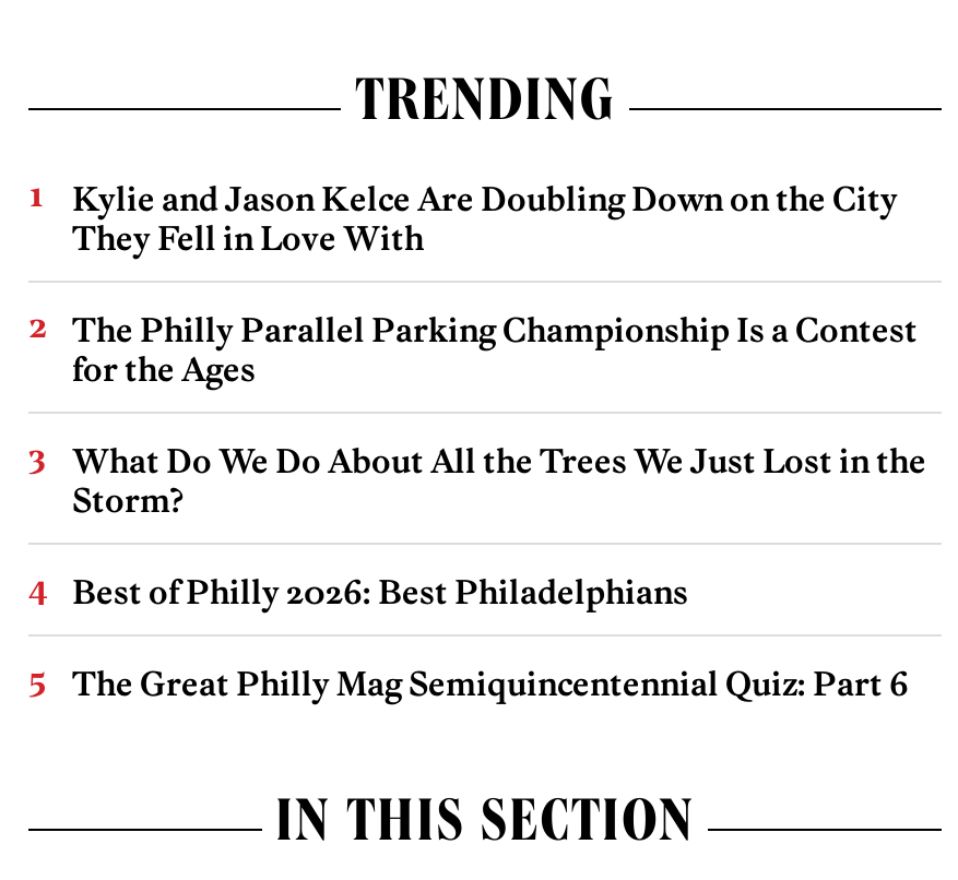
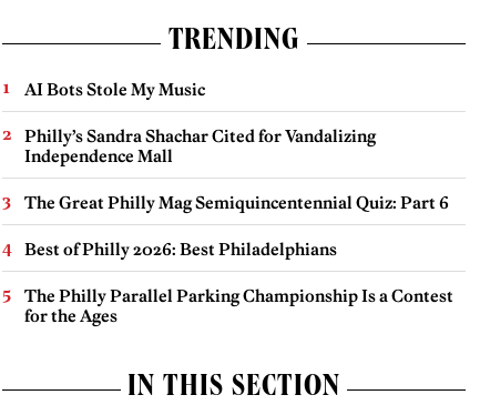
[72,178,898,259] Kylie and Jason Kelce Are Doubling Down on the City | They Fell in Love With -> [24,78,376,166] AI Bots Stole My Music | Philly’s Sandra Shachar Cited for Vandalizing | Independence Mall
moved [72,309,918,390] -> [24,285,453,326]: The Philly Parallel Parking Championship Is a Contest | for the Ages
[72,440,926,521] What Do We Do About All the Trees We Just Lost in the | Storm? -> none
moved [72,571,909,704] -> [24,191,449,259]: The Great Philly Mag Semiquincentennial Quiz: Part 6 | Best of Philly 2026: Best Philadelphians

